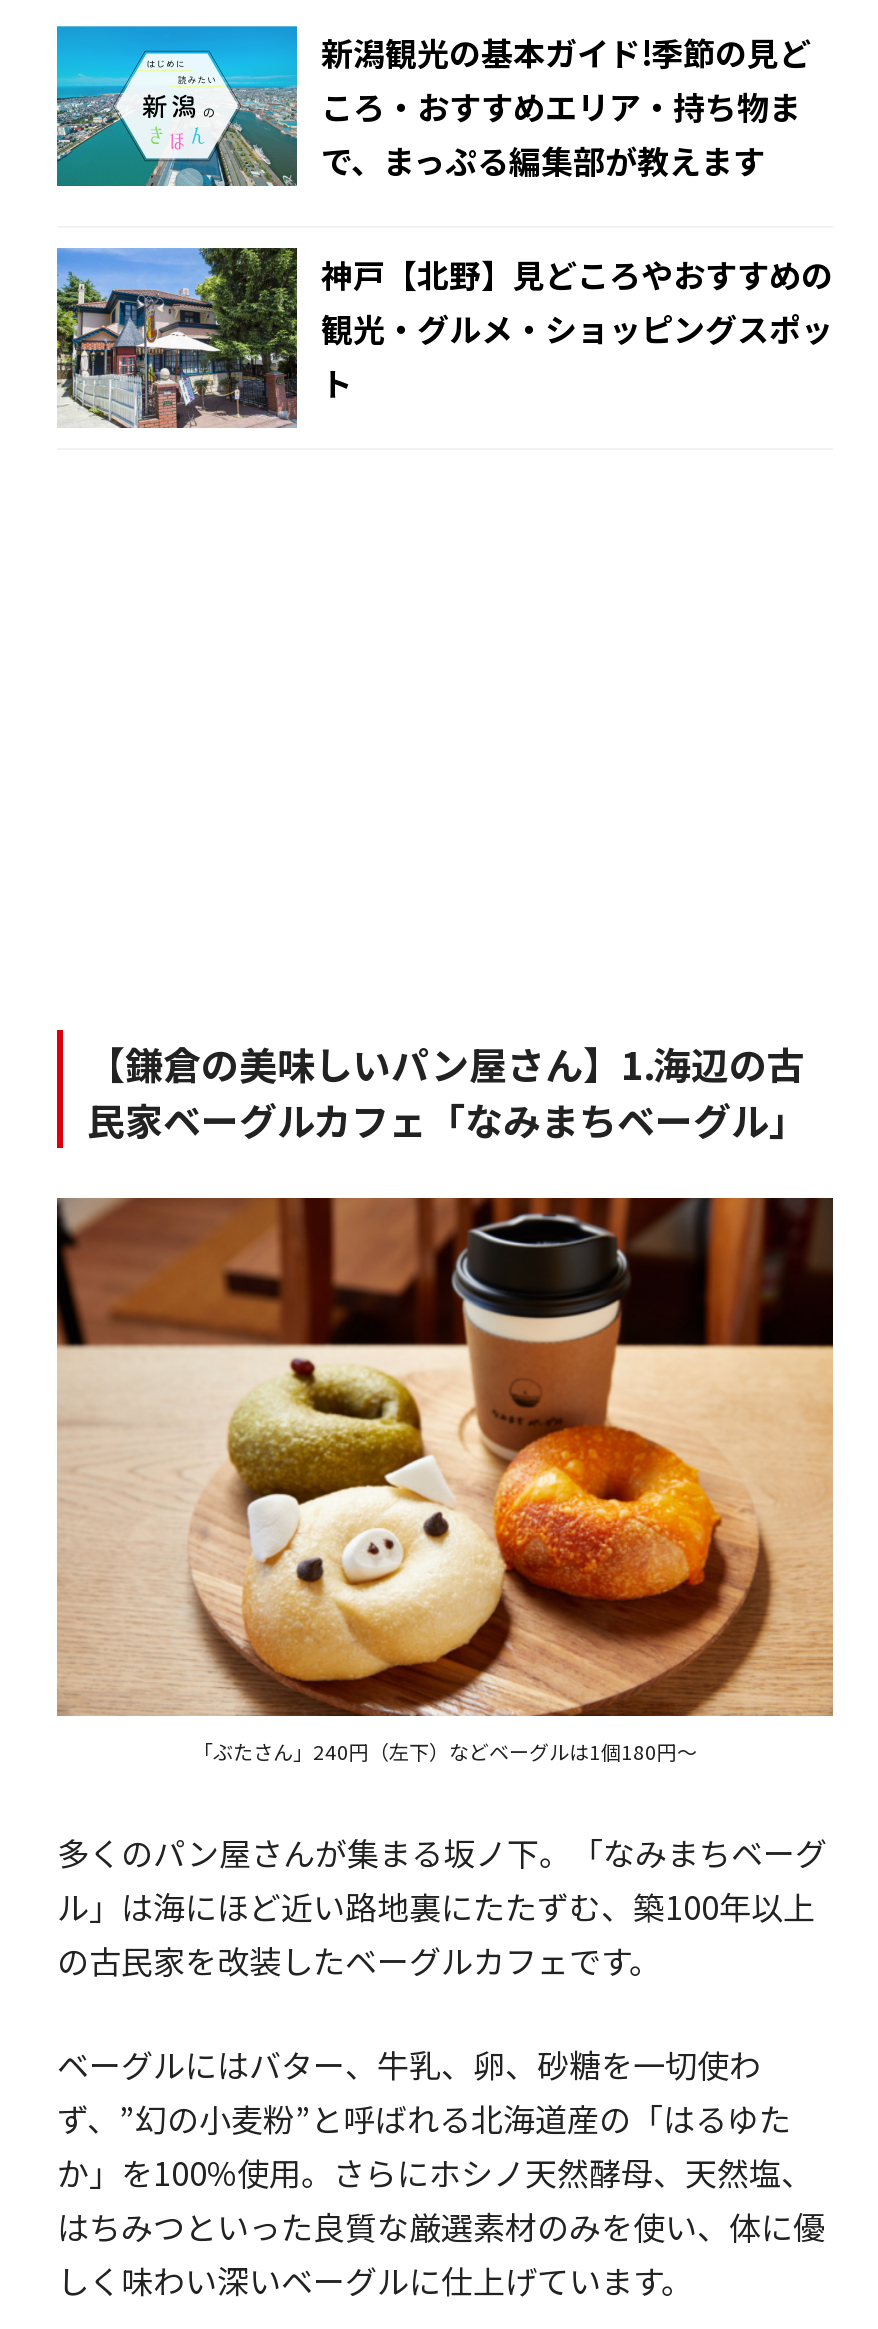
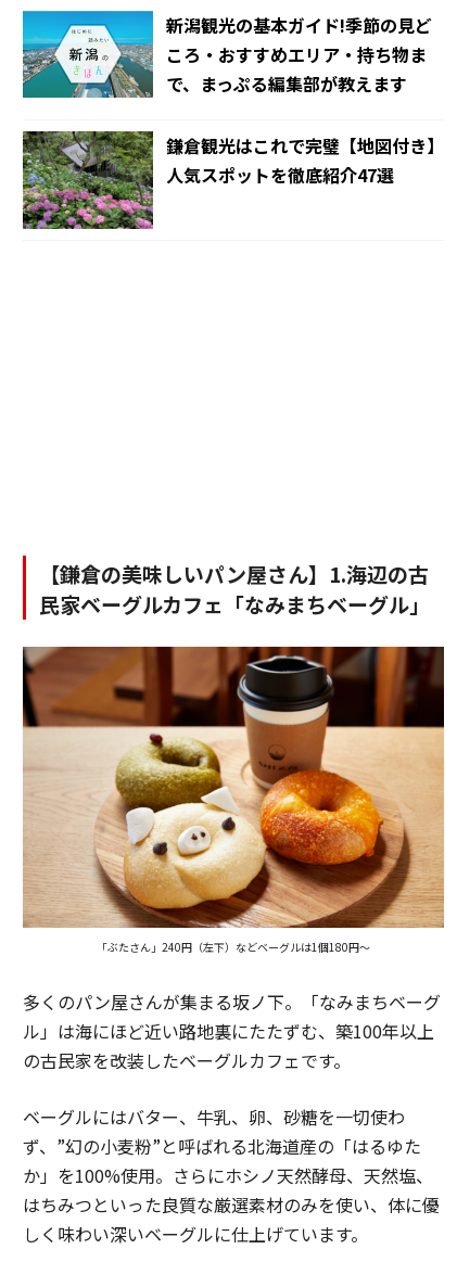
[55,246,833,430] [image] | 神戸【北野】見どころやおすすめの | 観光・グルメ・ショッピングスポッ | ト -> [22,130,444,230] [image] | 鎌倉観光はこれで完璧【地図付き】 | 人気スポットを徹底紹介47選

